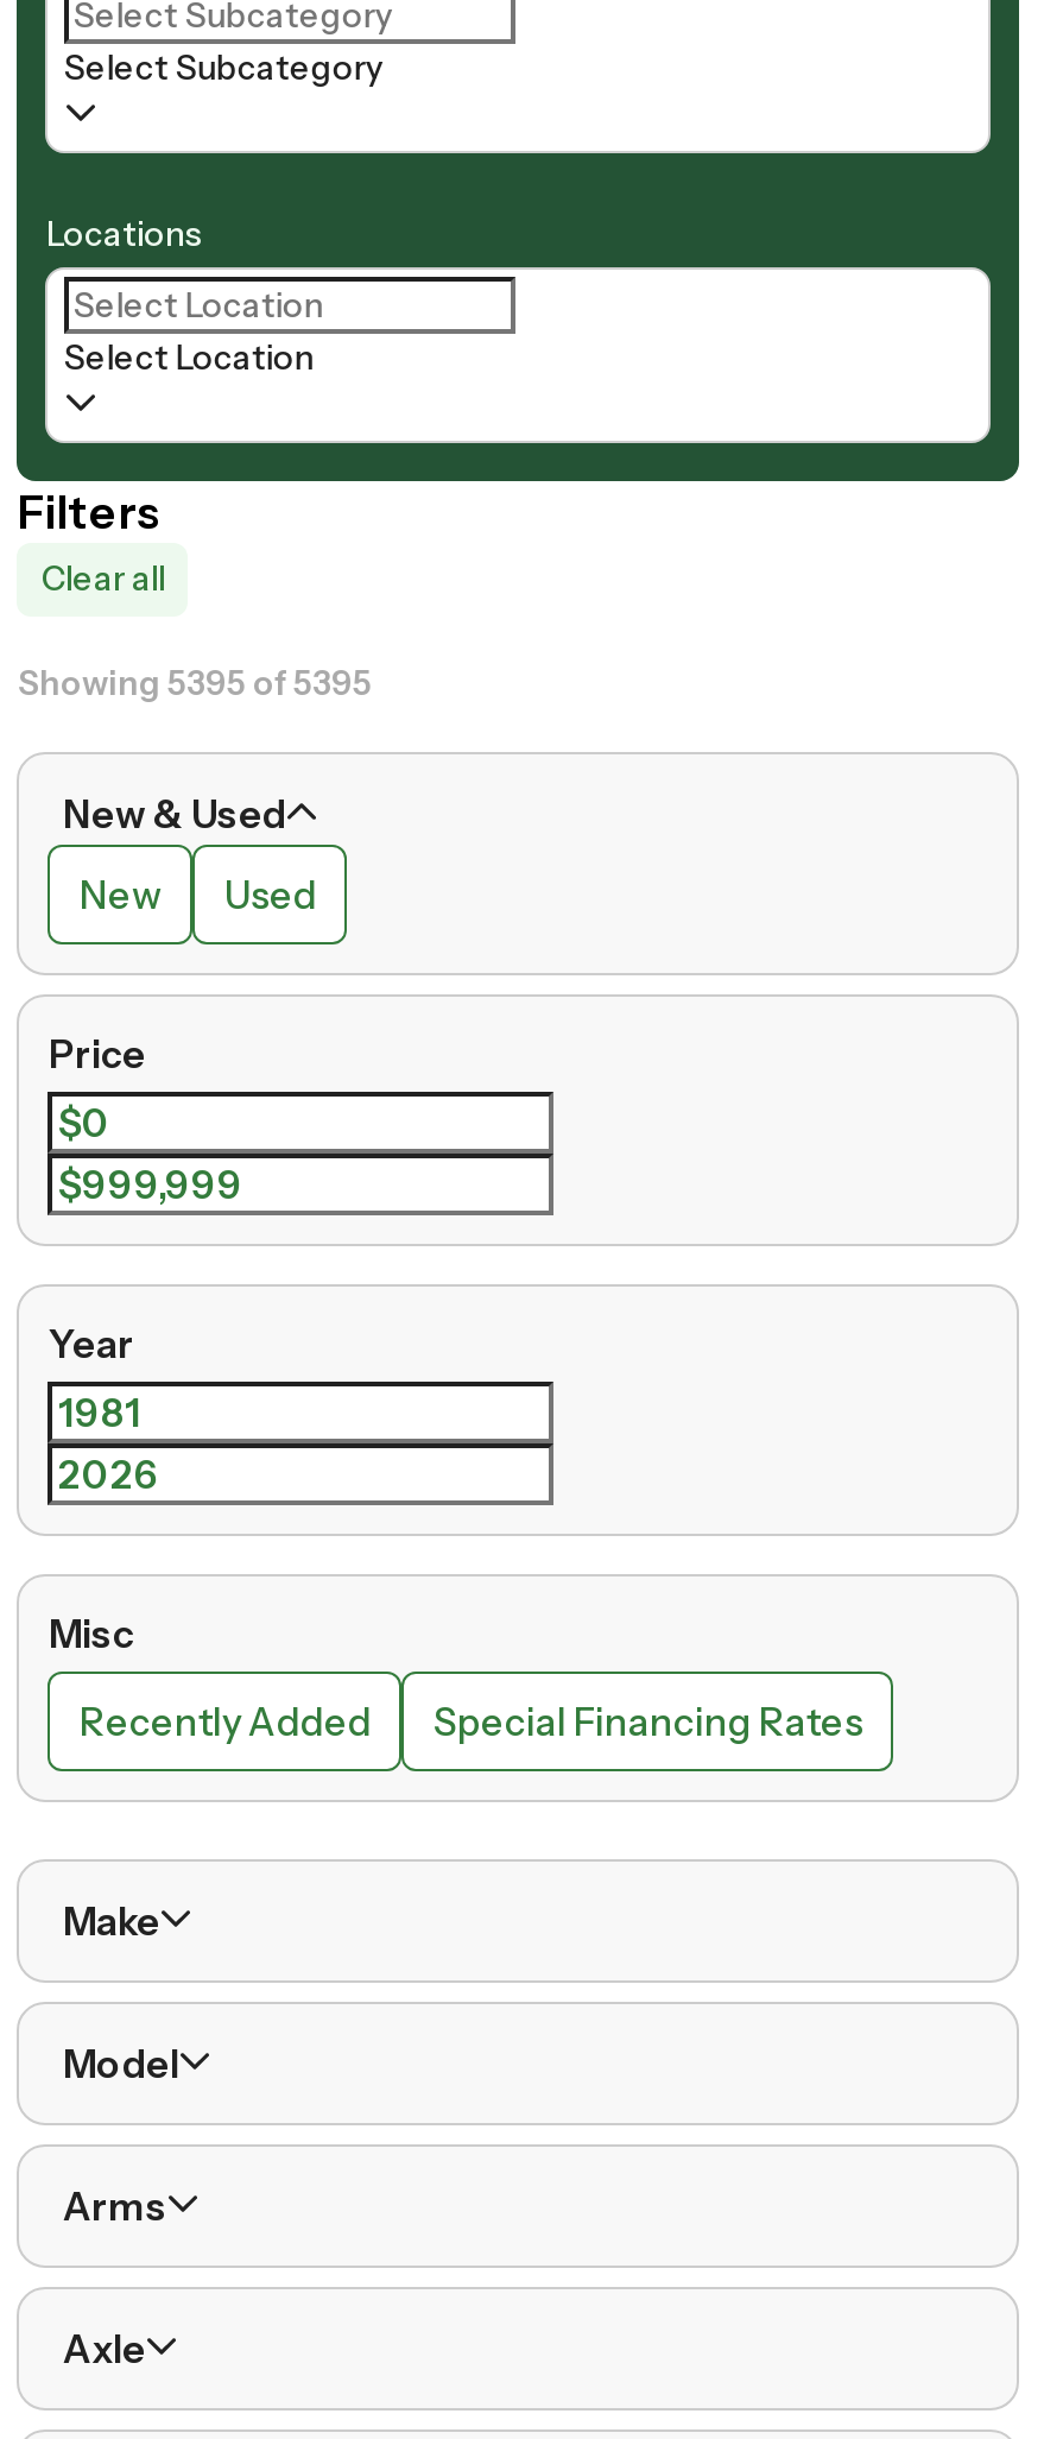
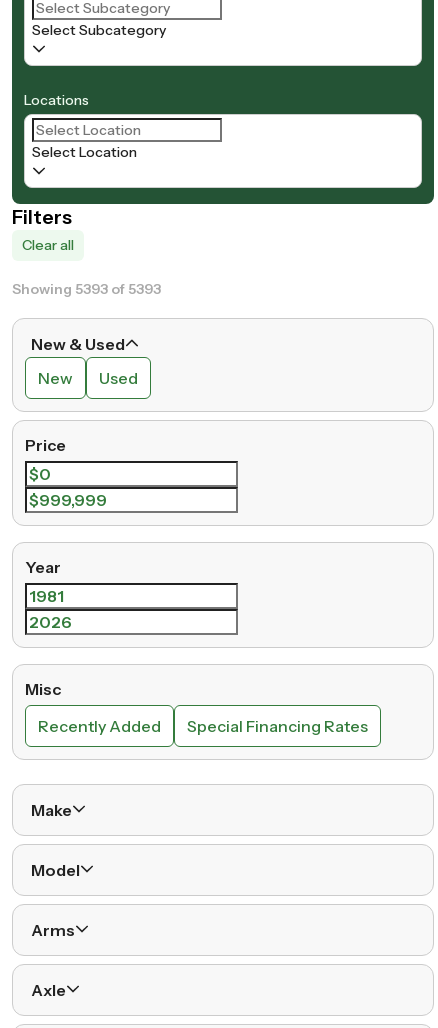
[18,663,372,705] Showing 5395 of 5395 -> [12,280,161,298] Showing 5393 of 5393

